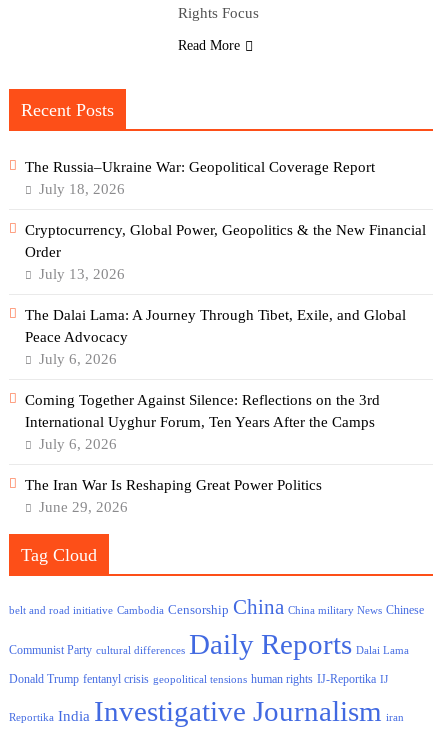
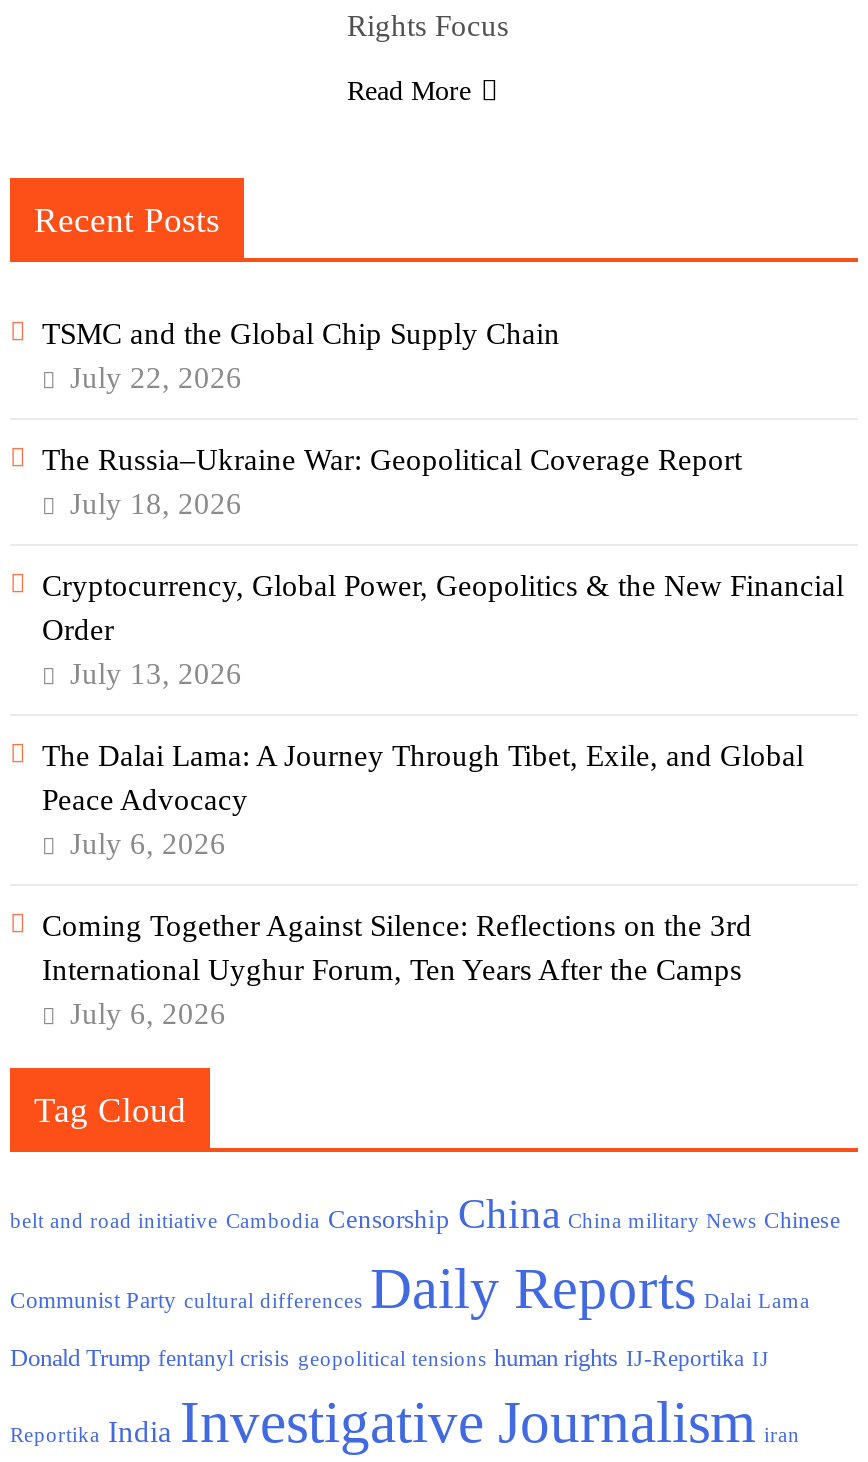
none -> [42,318,560,394] TSMC and the Global Chip Supply Chain | July 22, 2026
moved [25,159,426,452] -> [42,444,844,1030]: The Russia–Ukraine War: Geopolitical Coverage Report | July 18, 2026 | Cryptocurrency, Global Power, Geopolitics & the New Financial | ... | International Uyghur Forum, Ten Years After the Camps | July 6, 2026
[25,477,322,515] The Iran War Is Reshaping Great Power Politics | June 29, 2026 -> none

